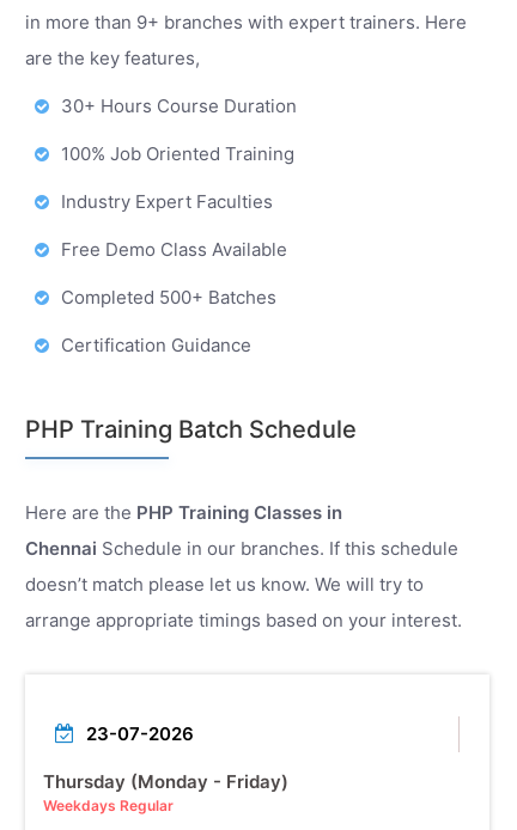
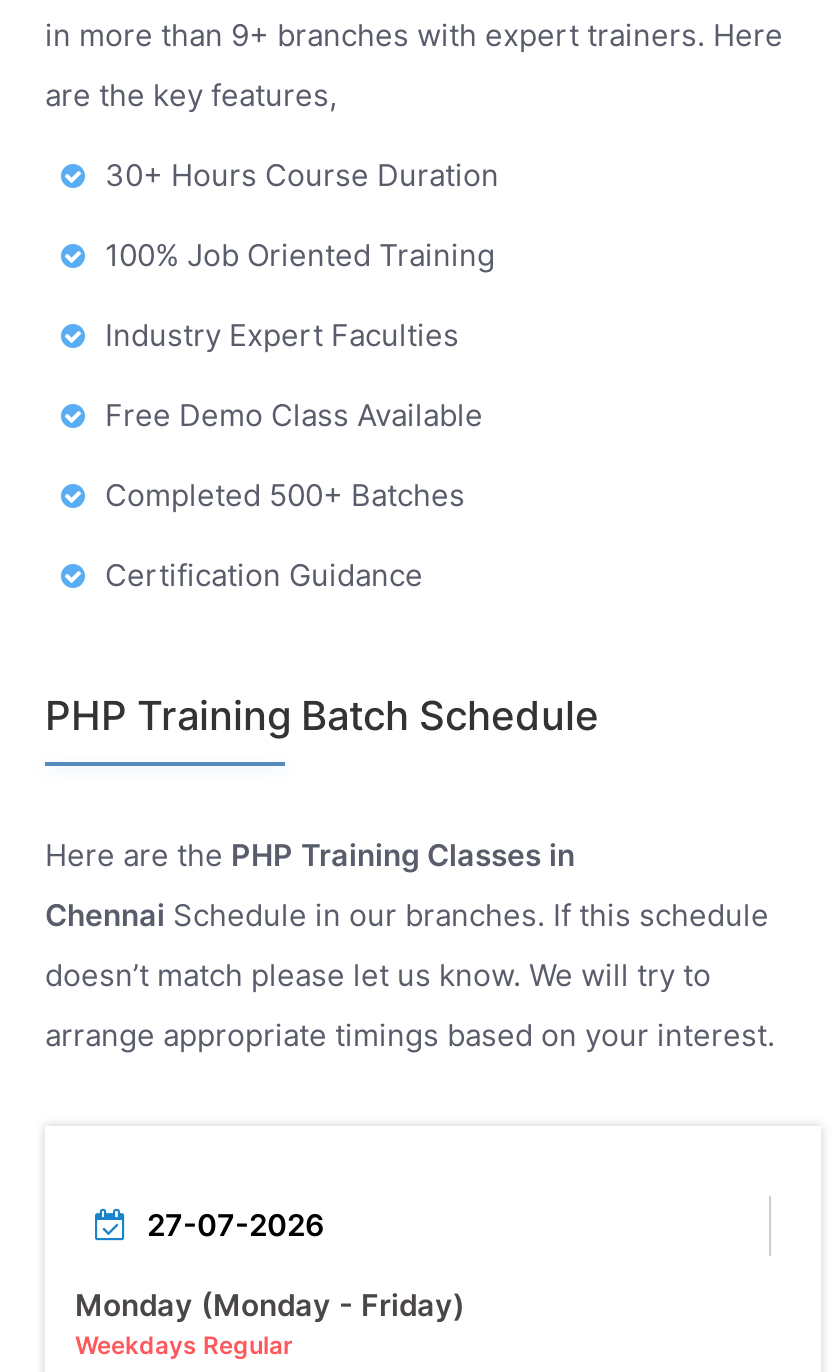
[86,722,194,745] 23-07-2026 -> [147,1205,325,1243] 27-07-2026
[43,770,288,793] Thursday (Monday - Friday) -> [75,1285,465,1323] Monday (Monday - Friday)

